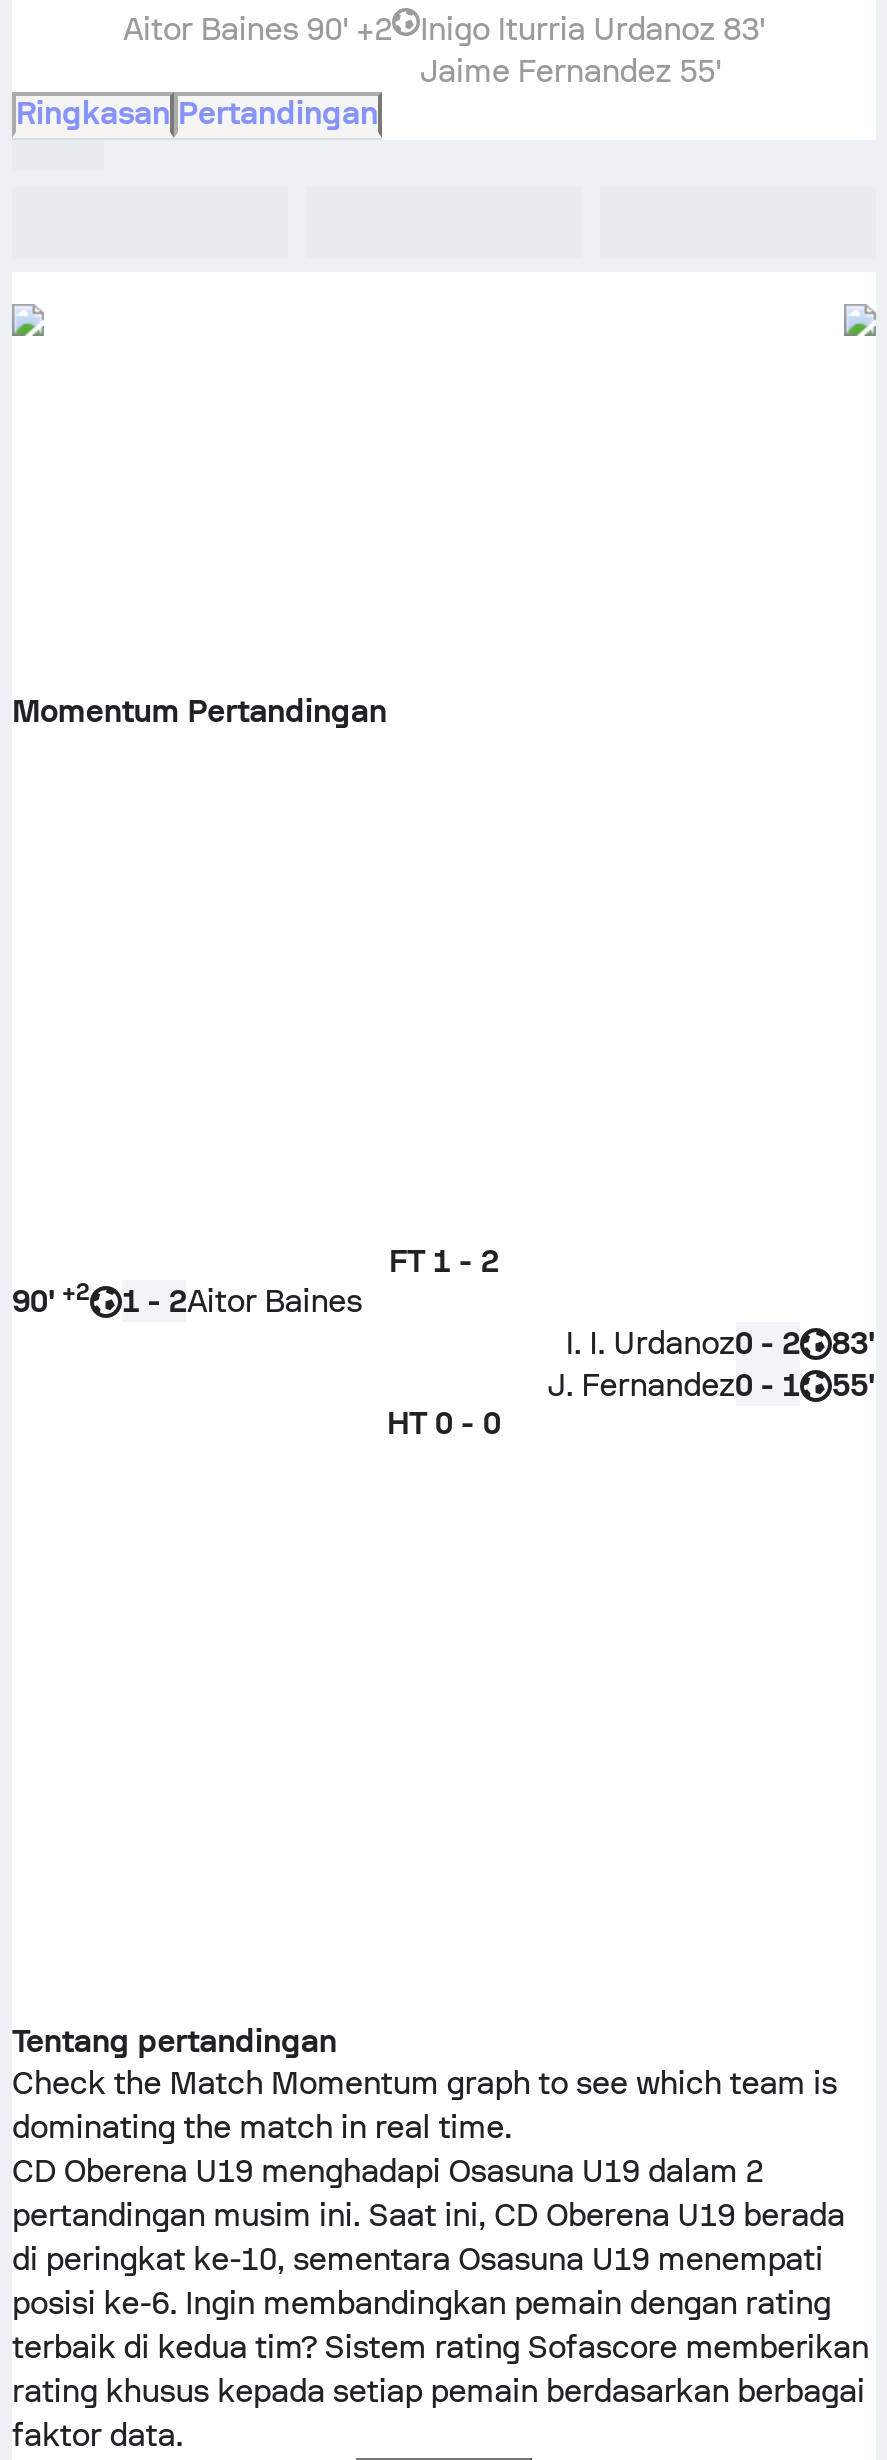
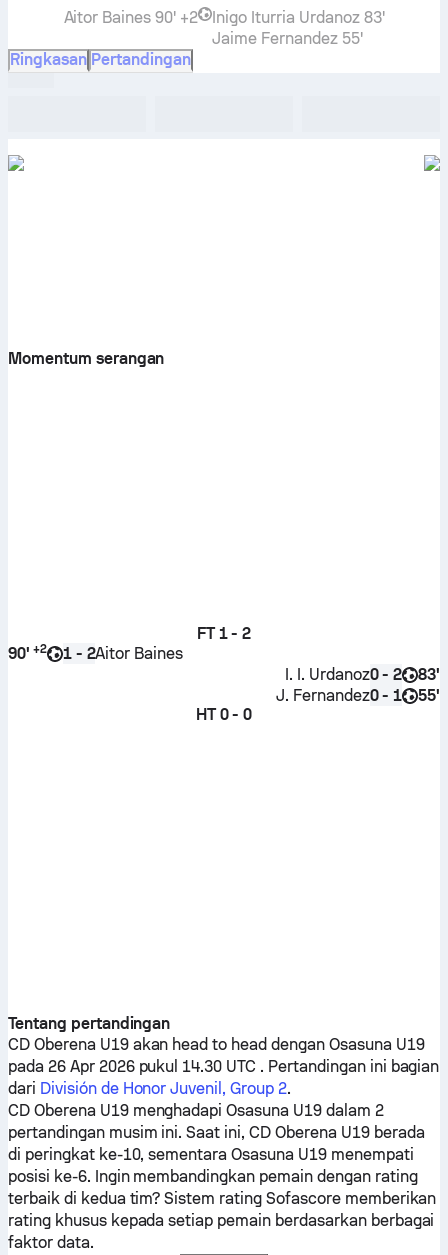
[12,692,387,730] Momentum Pertandingan -> [8,349,164,368] Momentum serangan
[12,2064,837,2146] Check the Match Momentum graph to see which team is | dominating the match in real time. -> [8,1035,439,1098] CD Oberena U19 akan head to head dengan Osasuna U19 | pada 26 Apr 2026 pukul 14.30 UTC . Pertandingan ini bagian | dari División de Honor Juvenil, Group 2.

